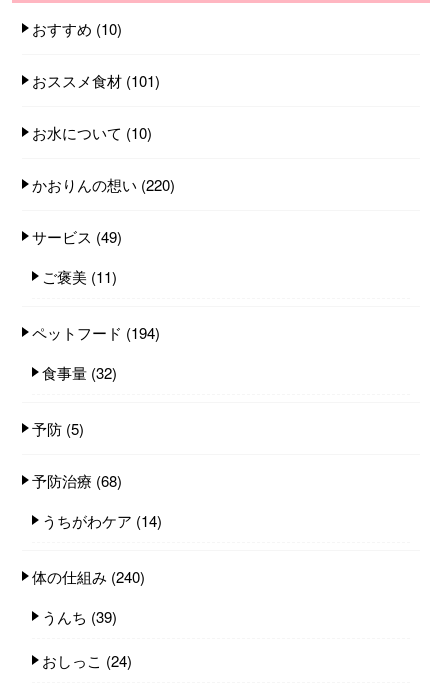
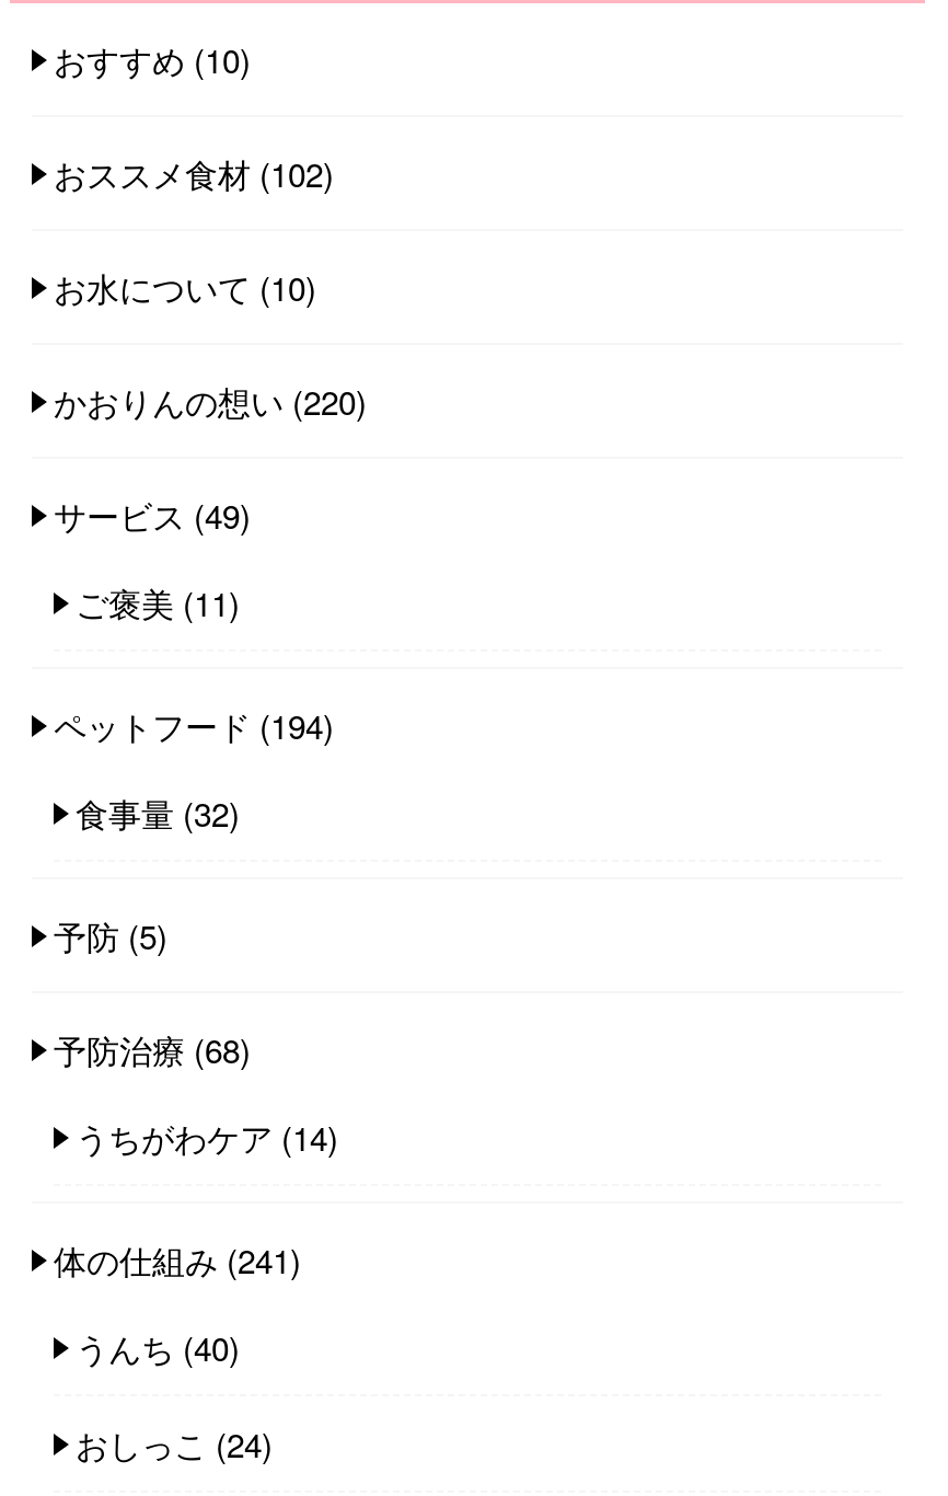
[32,69,160,90] おススメ食材(101) -> [54,151,334,197] おススメ食材(102)
[32,565,145,586] 体の仕組み(240) -> [54,1238,301,1284] 体の仕組み(241)
[42,605,117,626] うんち(39) -> [76,1325,240,1371] うんち(40)

